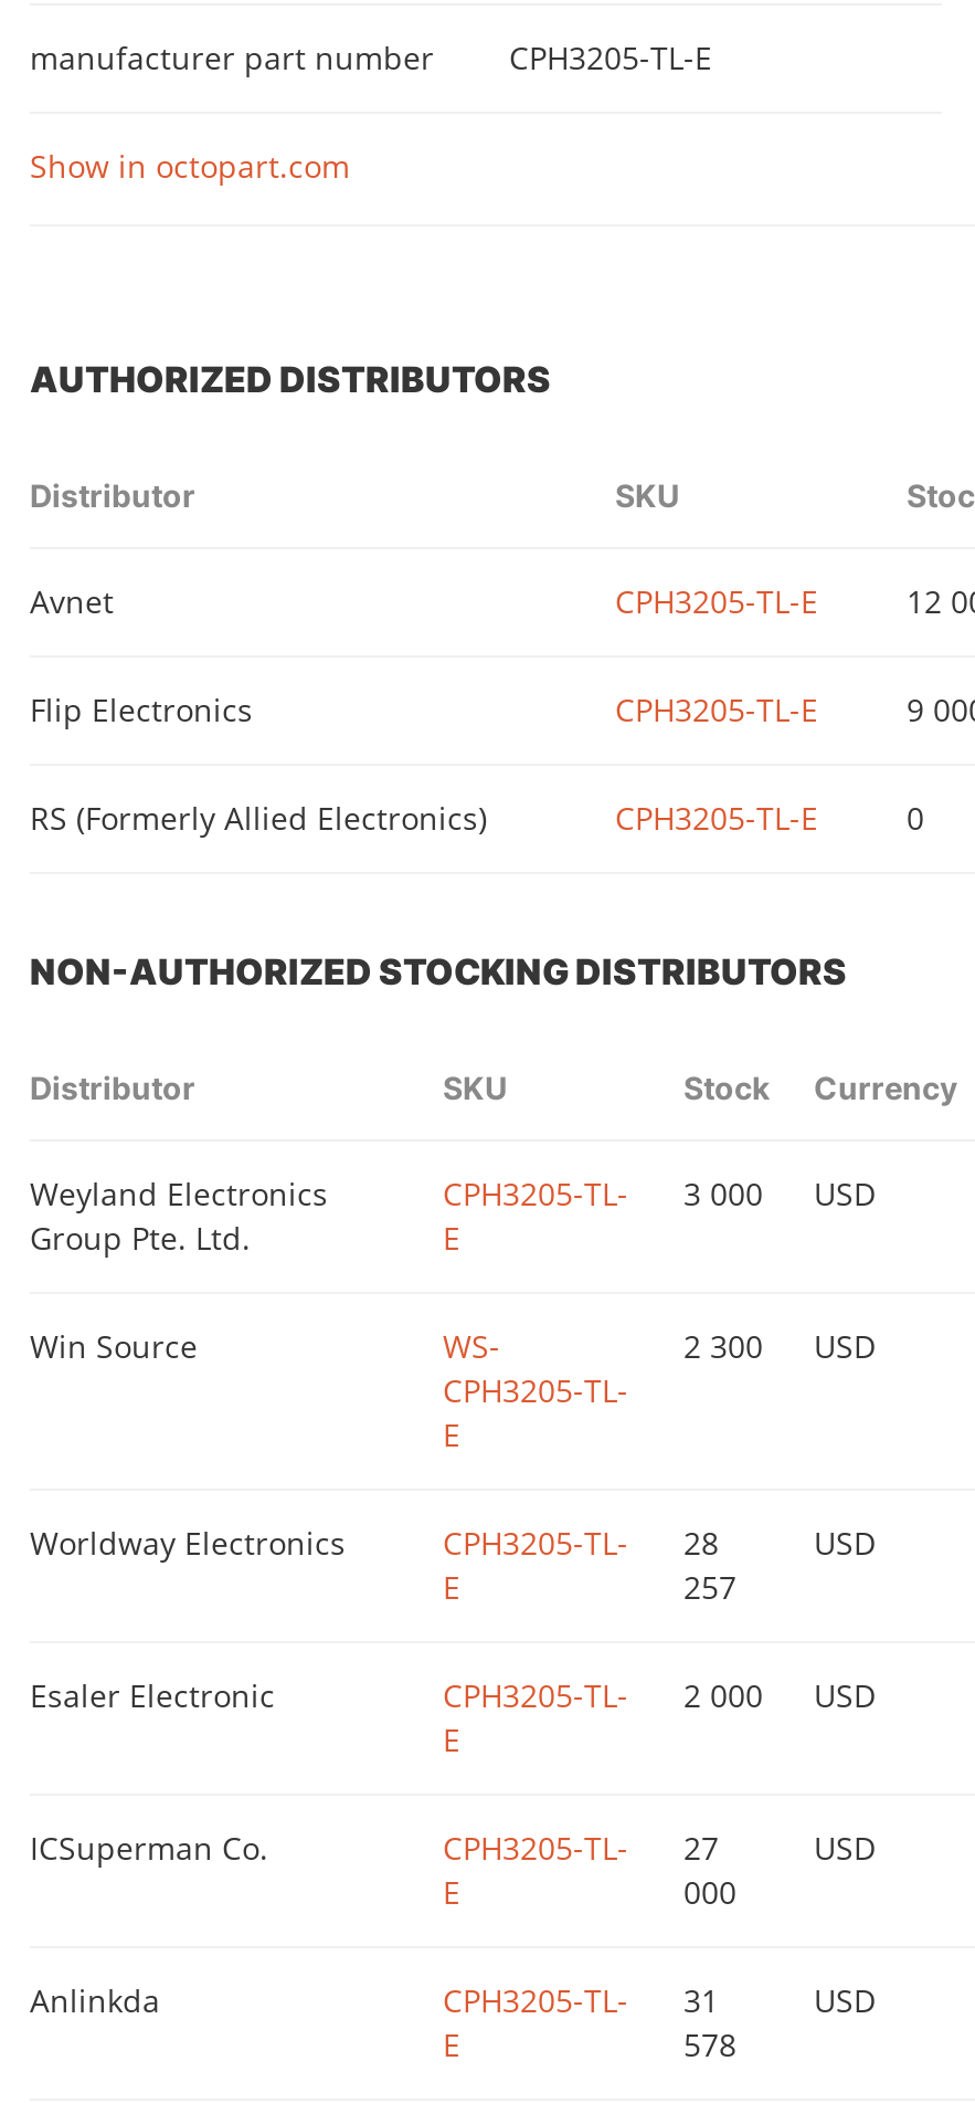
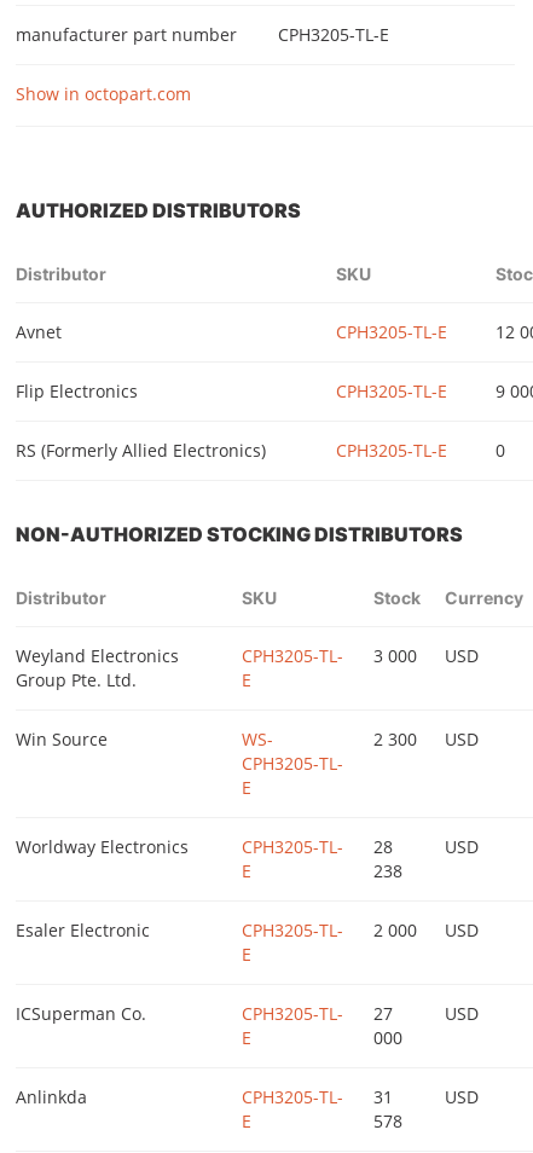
[683,1566,736,1608] 257 -> [373,860,402,883] 238

